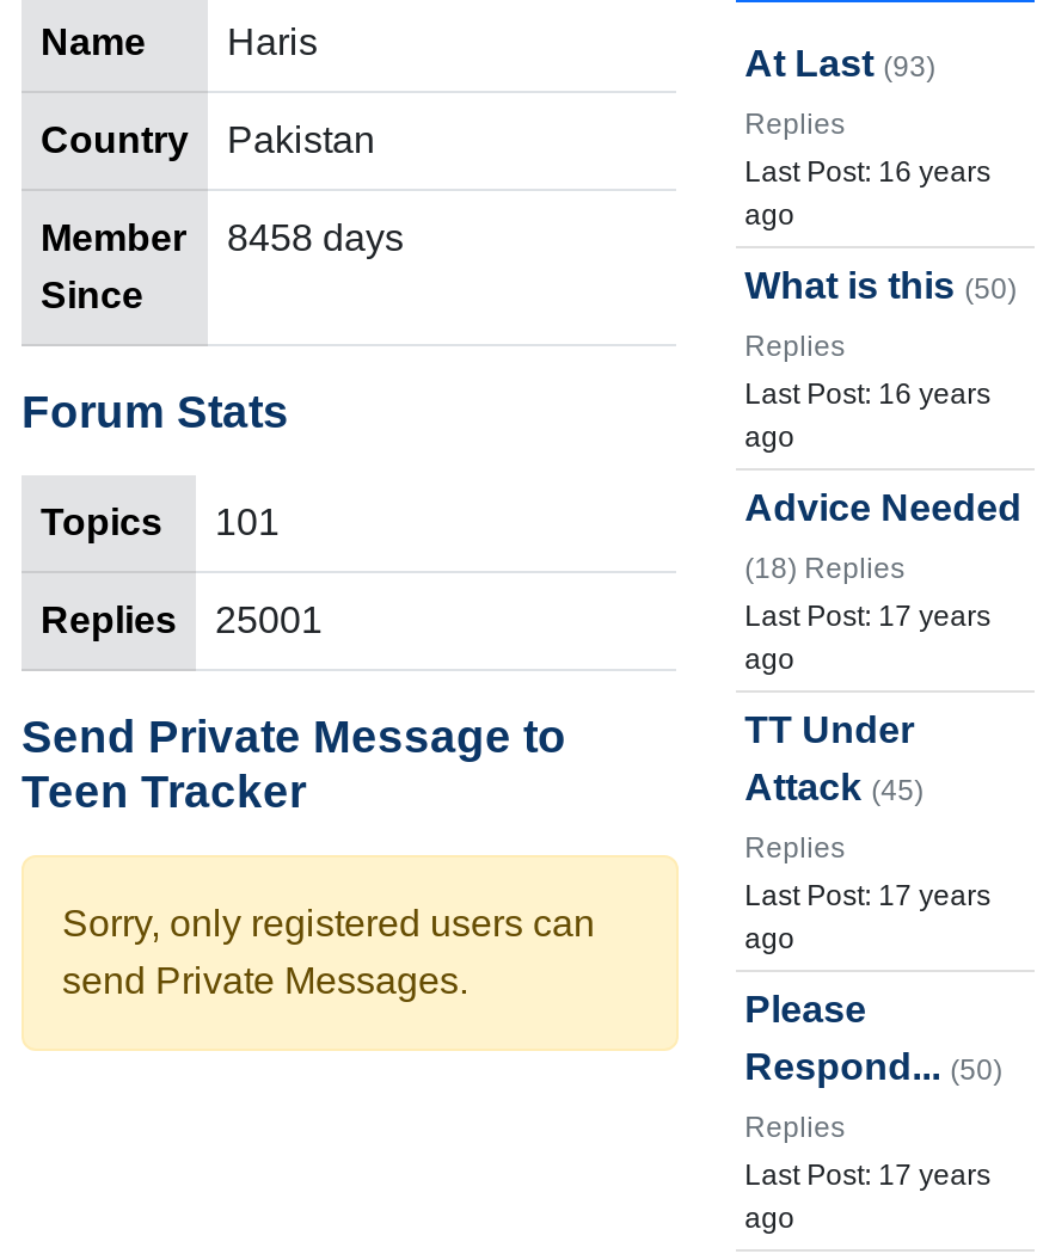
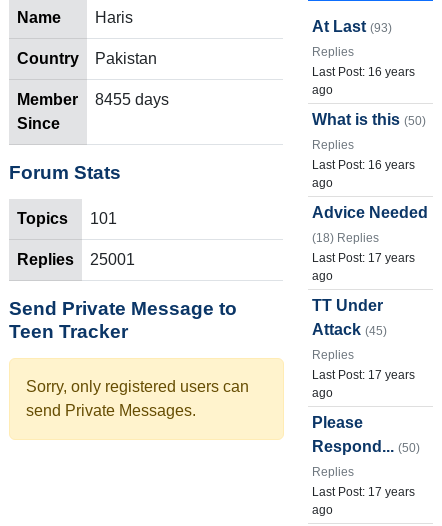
[41,217,404,258] Member 8458 days -> [17,91,169,108] Member 8455 days

